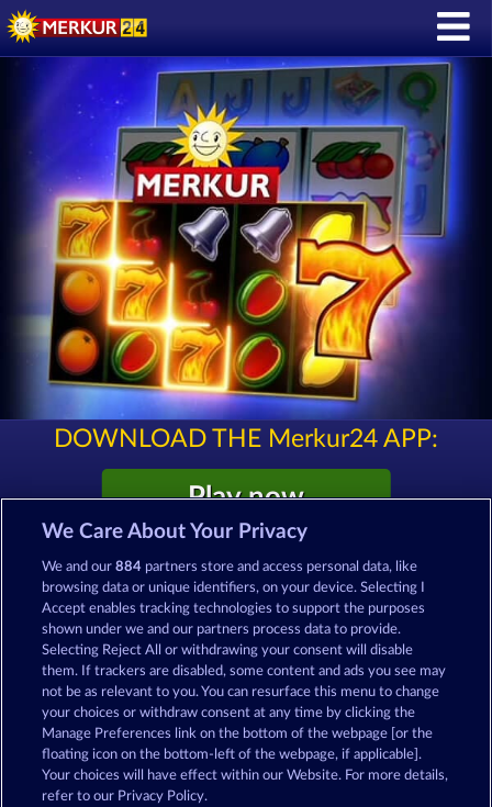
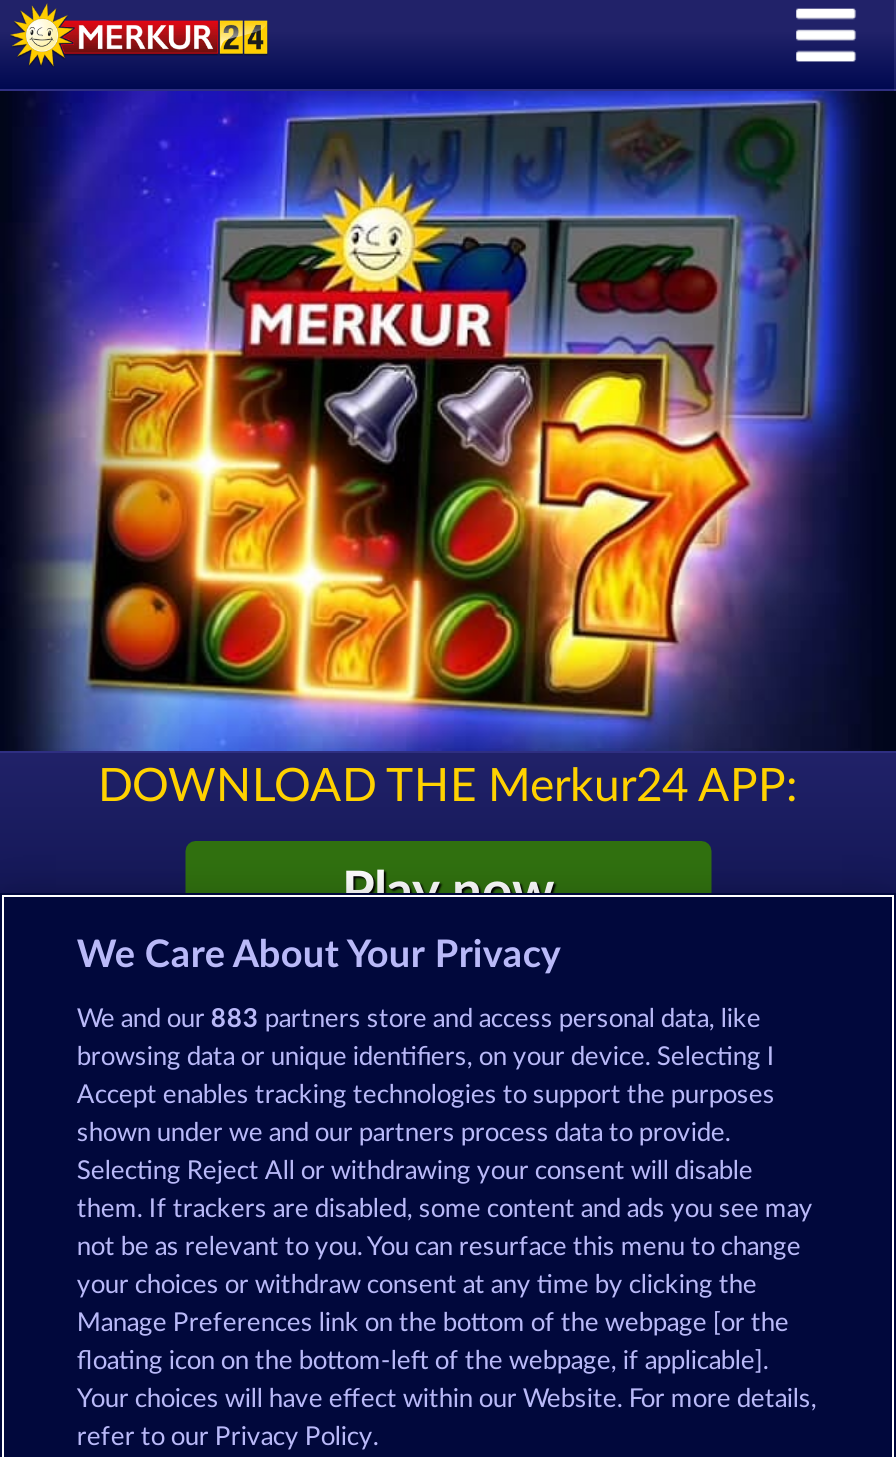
[42,560,418,574] We and our 884 partners store and access personal data, like -> [77,1007,761,1033] We and our 883 partners store and access personal data, like

